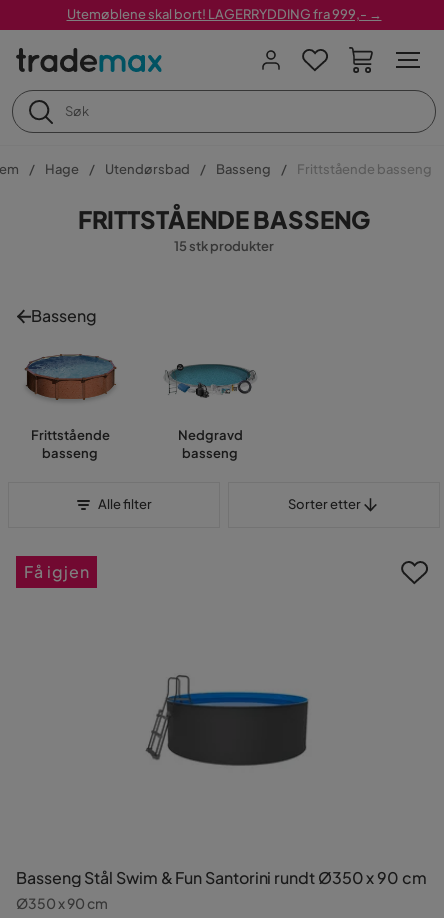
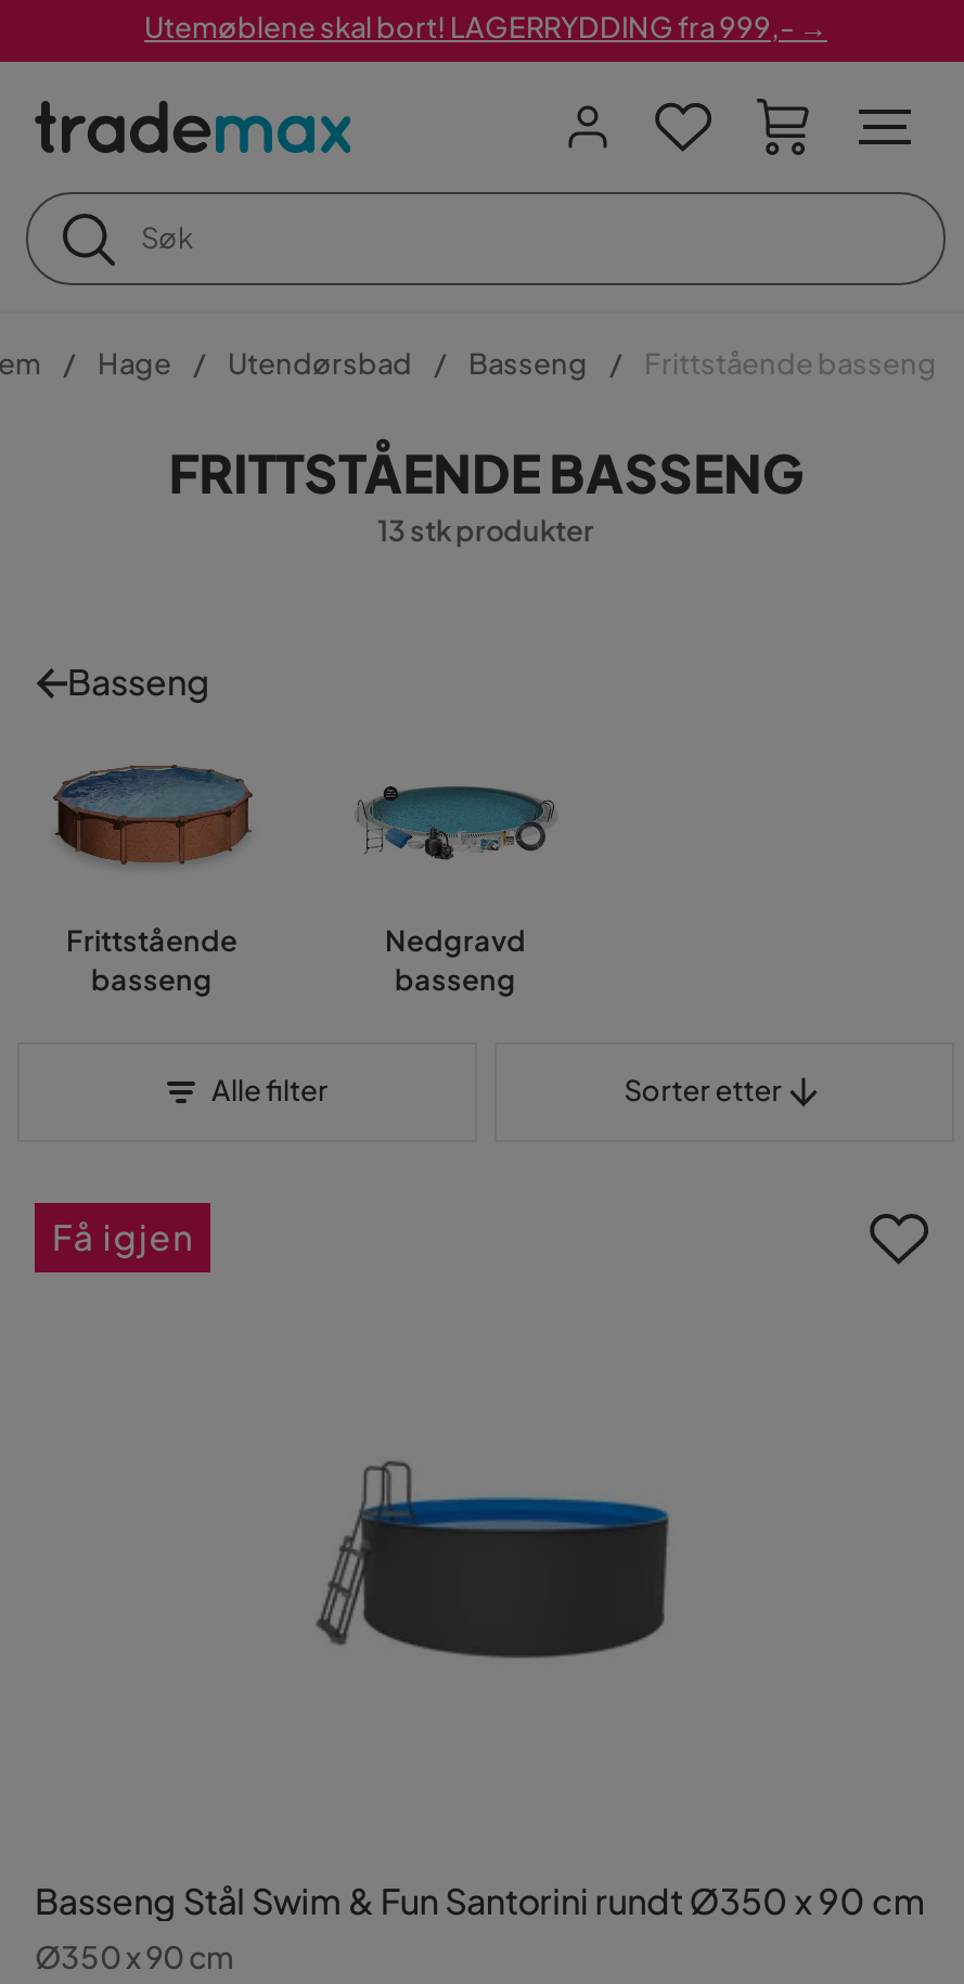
[174,238,274,254] 15 stk produkter -> [377,513,594,548] 13 stk produkter

